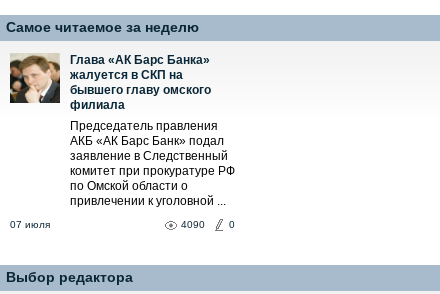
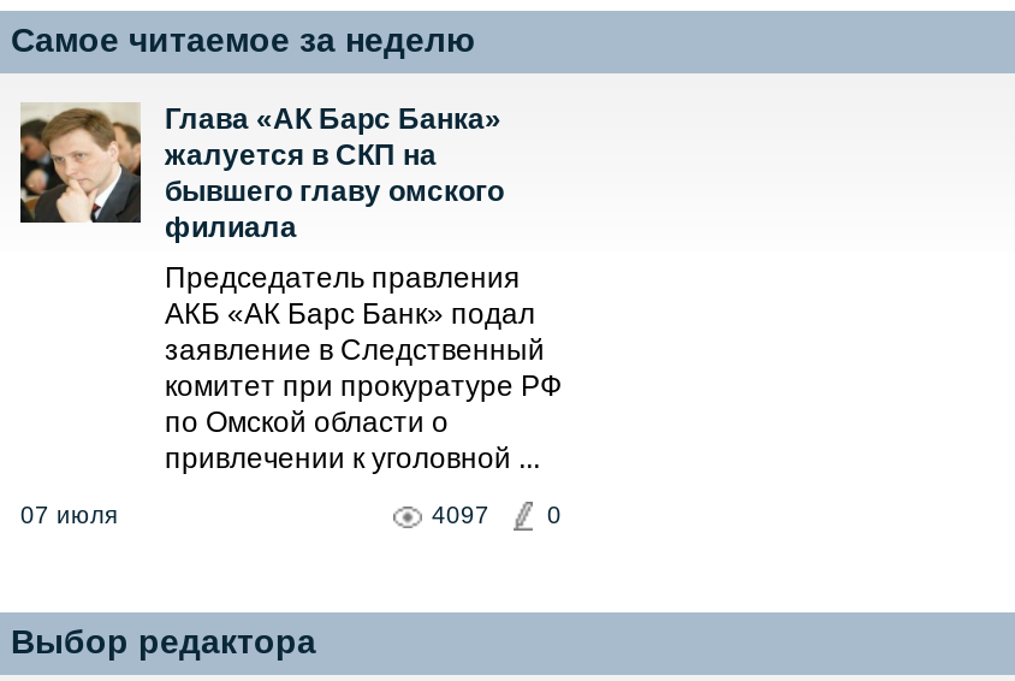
[181,219,205,230] 4090 -> [432,502,489,528] 4097

